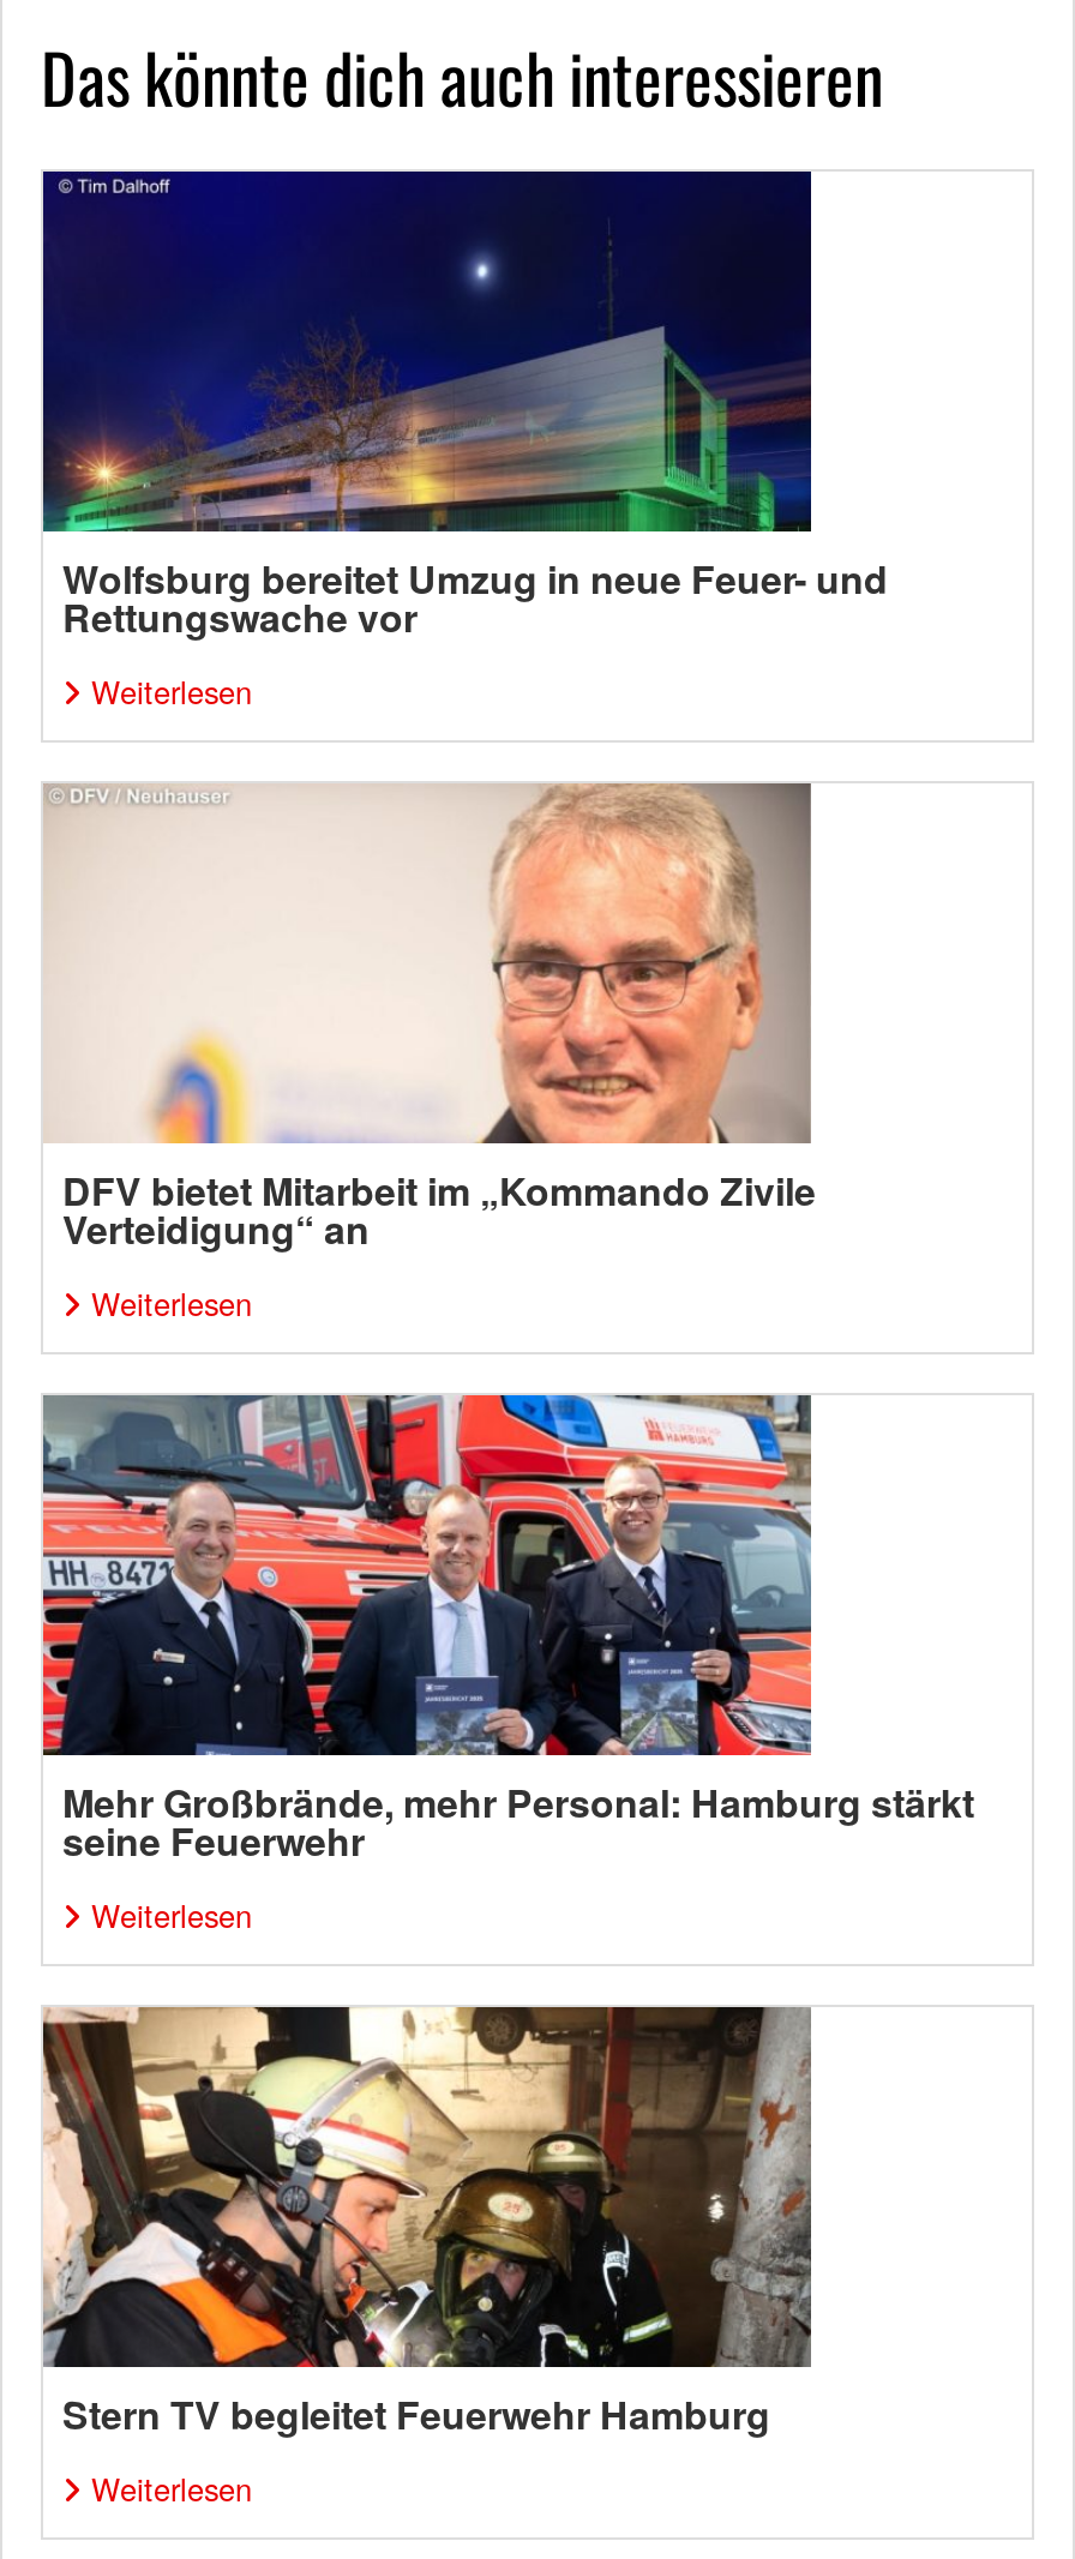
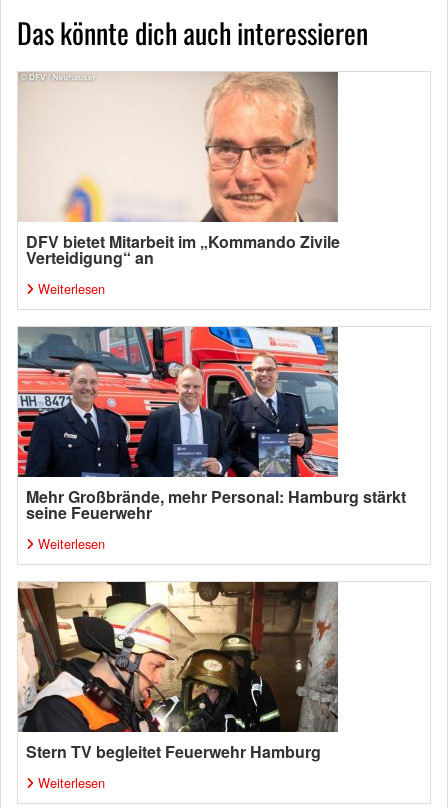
[41,169,888,714] [image] | Wolfsburg bereitet Umzug in neue Feuer- und | Rettungswache vor | Weiterlesen -> none

